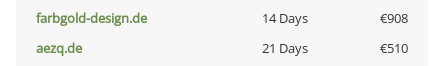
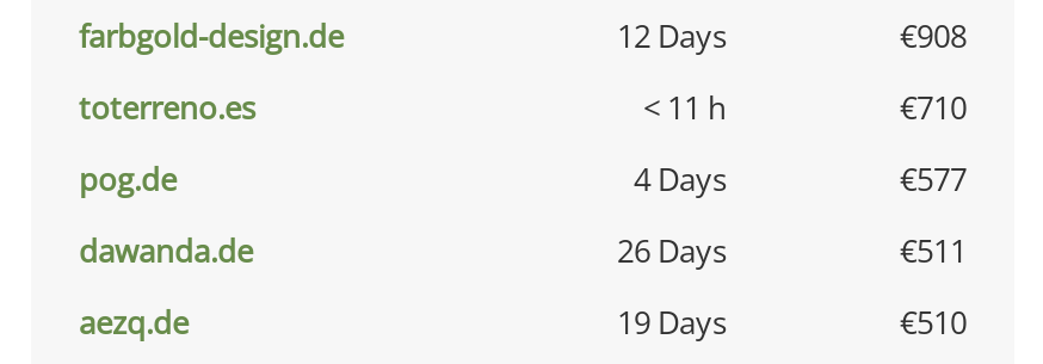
[261,9,307,27] 14 Days -> [617,14,727,57] 12 Days
none -> [79,86,967,272] toterreno.es | < 11 h | €710 | pog.de | 4 Days | €577 | dawanda.de | 26 Days | €511
[261,39,307,57] 21 Days -> [617,301,727,344] 19 Days

